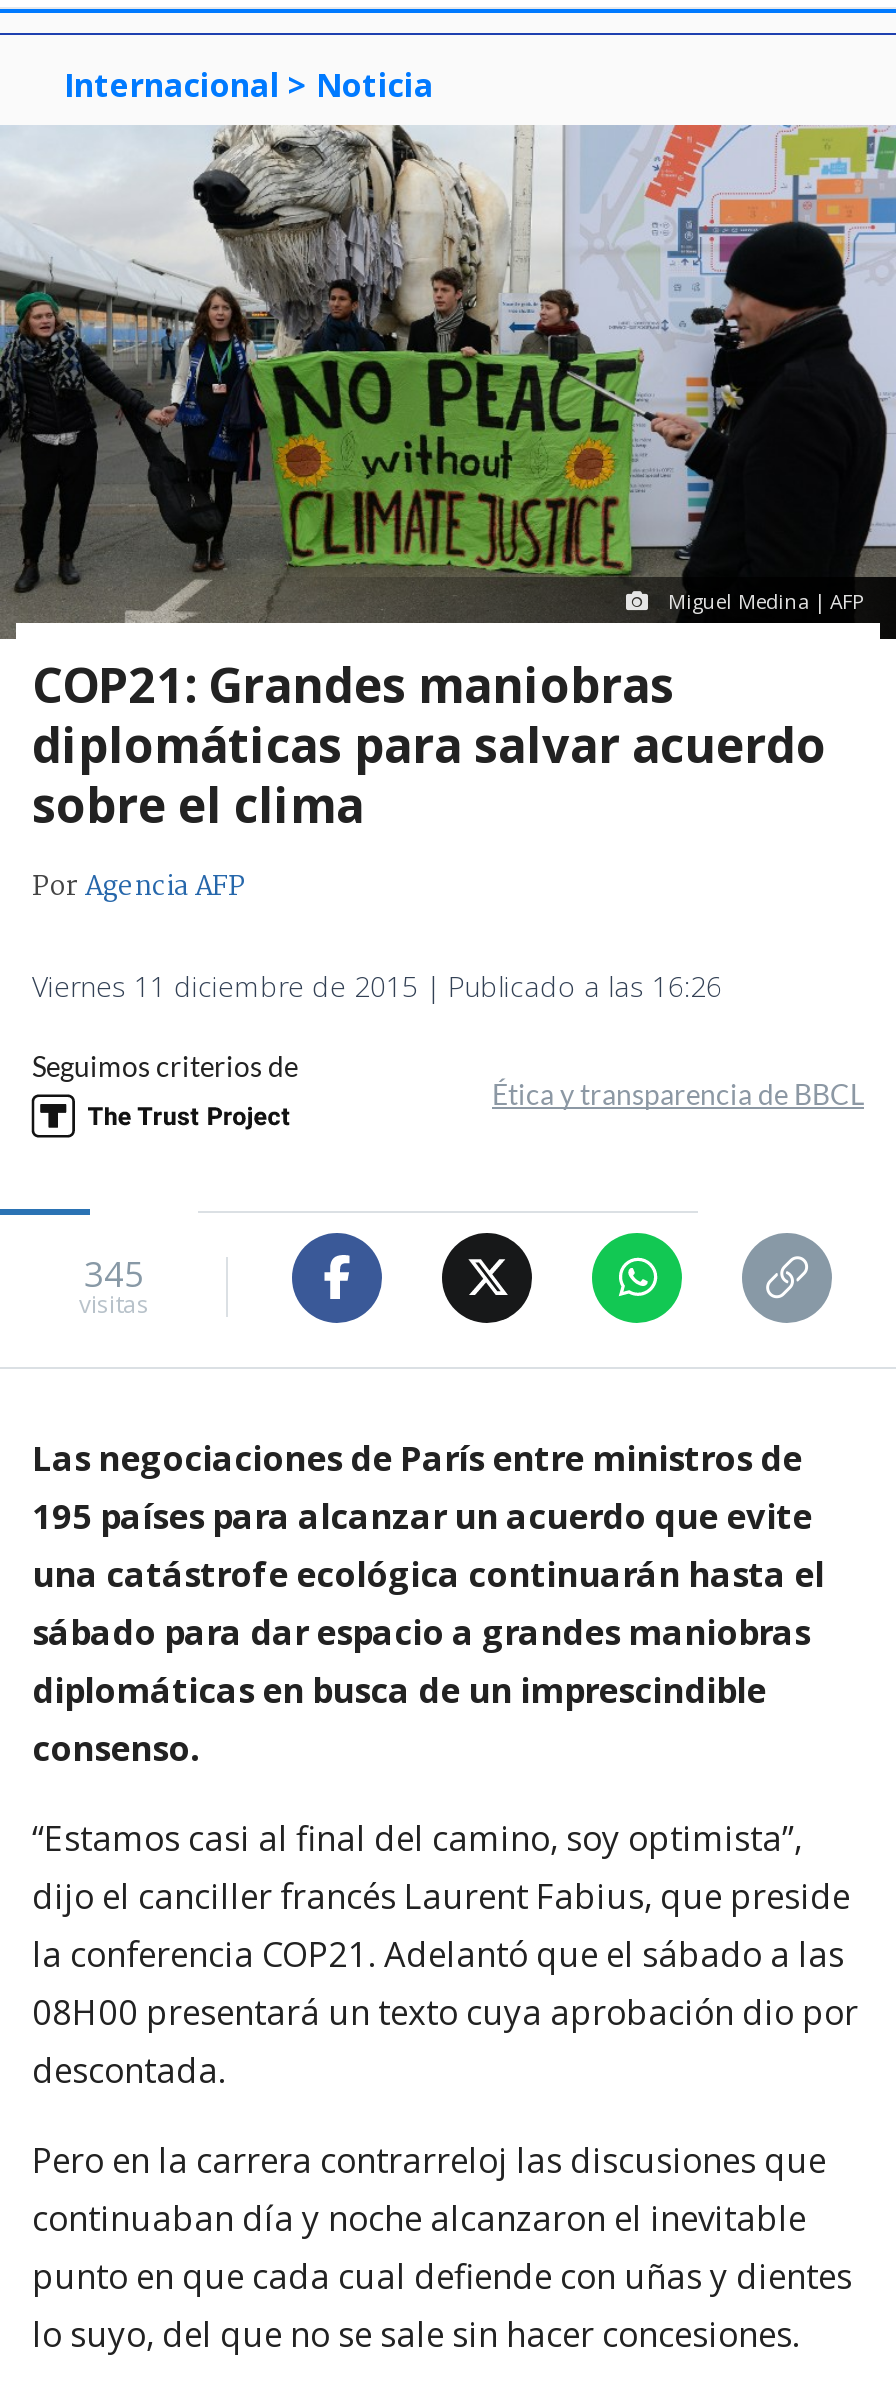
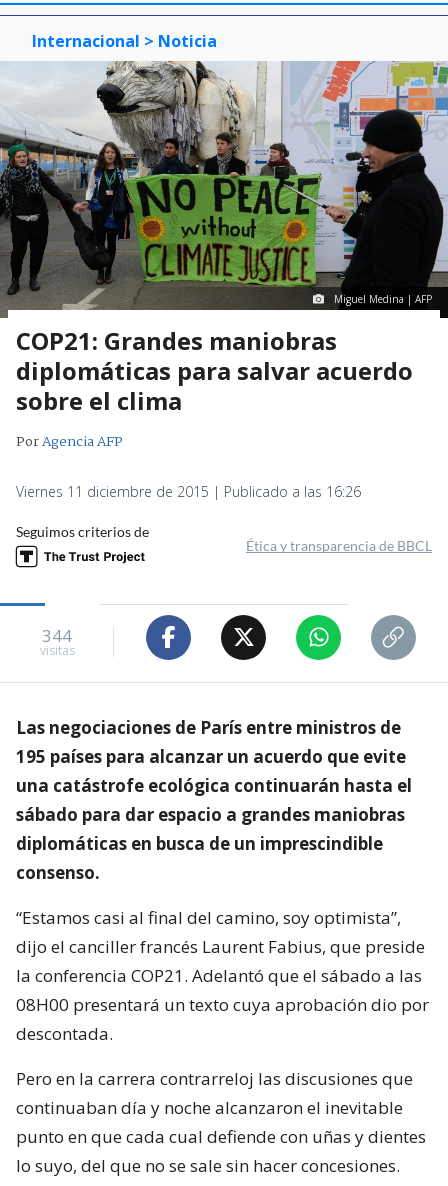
[84,1252,144,1298] 345 -> [42,624,72,647] 344

